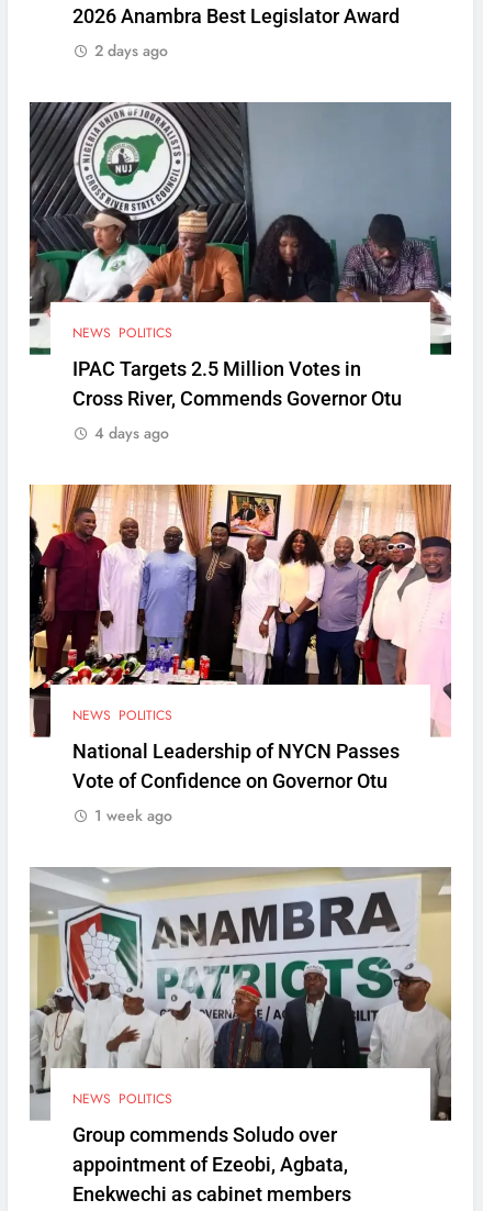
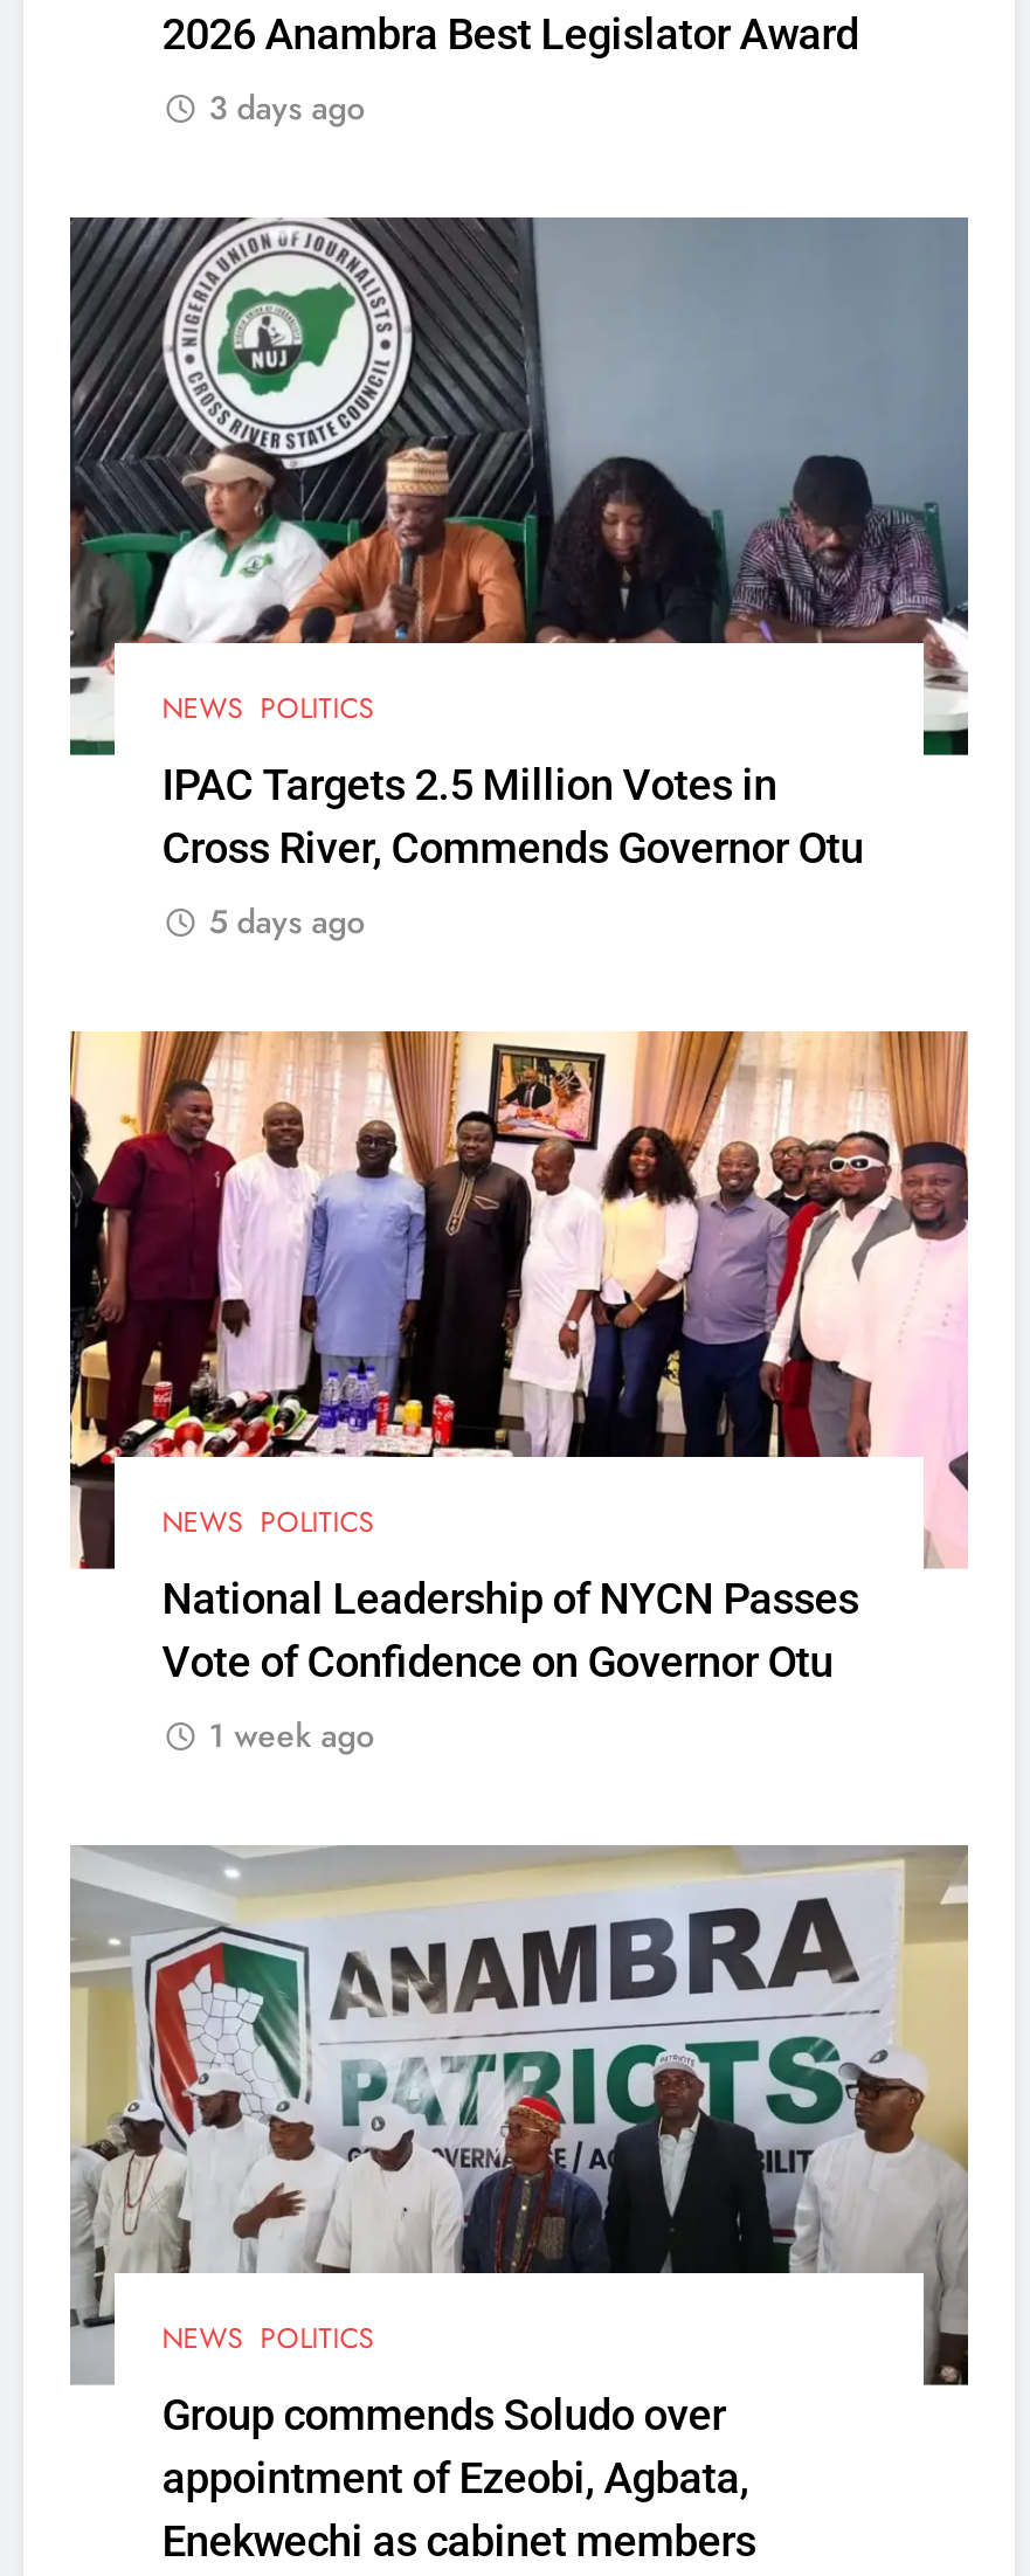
[95,39,168,61] 2 days ago -> [209,83,365,130] 3 days ago
[95,422,169,444] 4 days ago -> [209,898,365,945] 5 days ago

